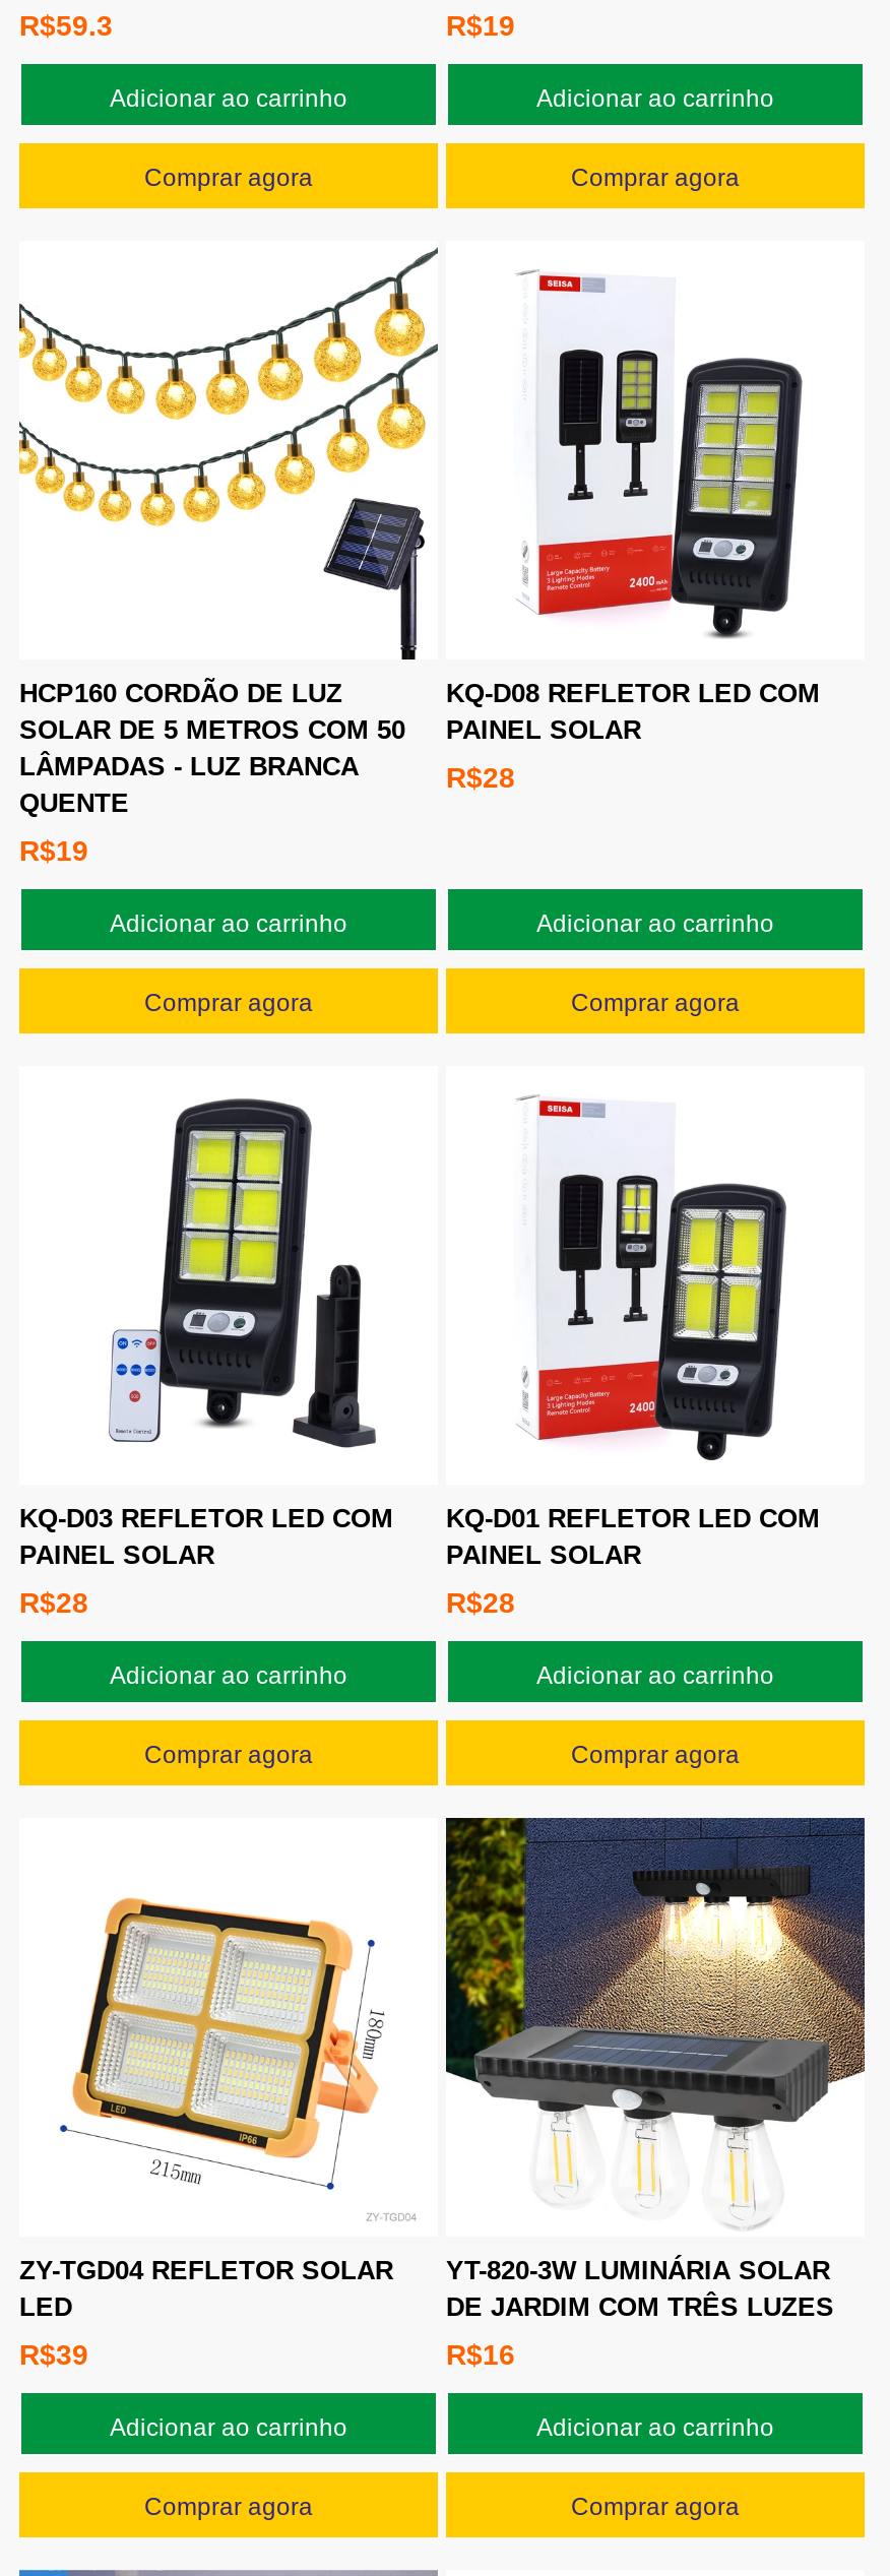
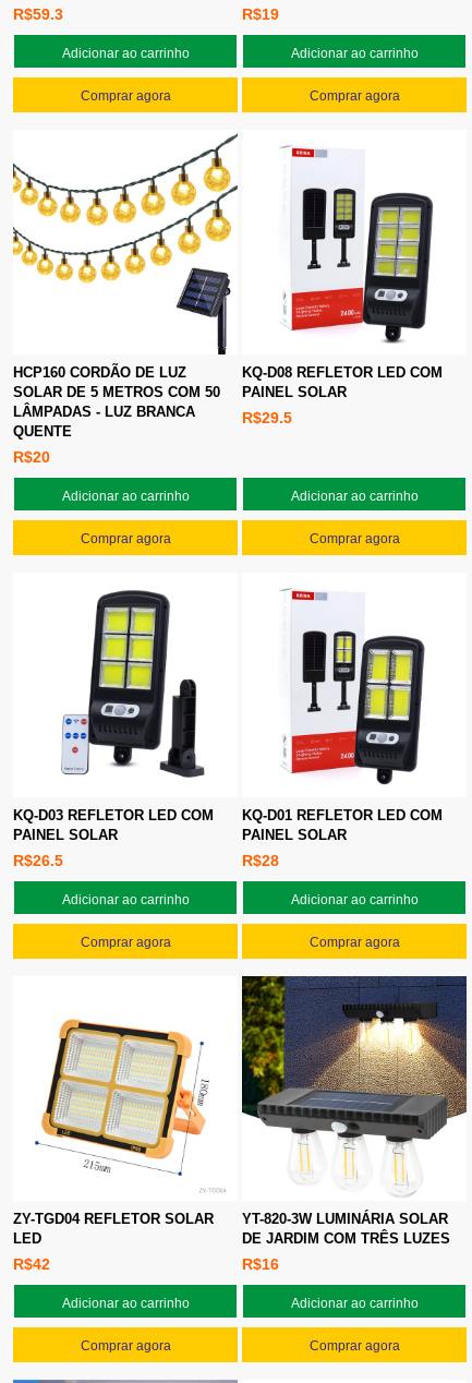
[446,761,515,794] R$28 -> [242,409,292,426] R$29.5
[19,834,88,867] R$19 -> [13,448,50,466] R$20
[19,1586,88,1619] R$28 -> [13,852,63,869] R$26.5
[19,2338,88,2371] R$39 -> [13,1255,50,1273] R$42

